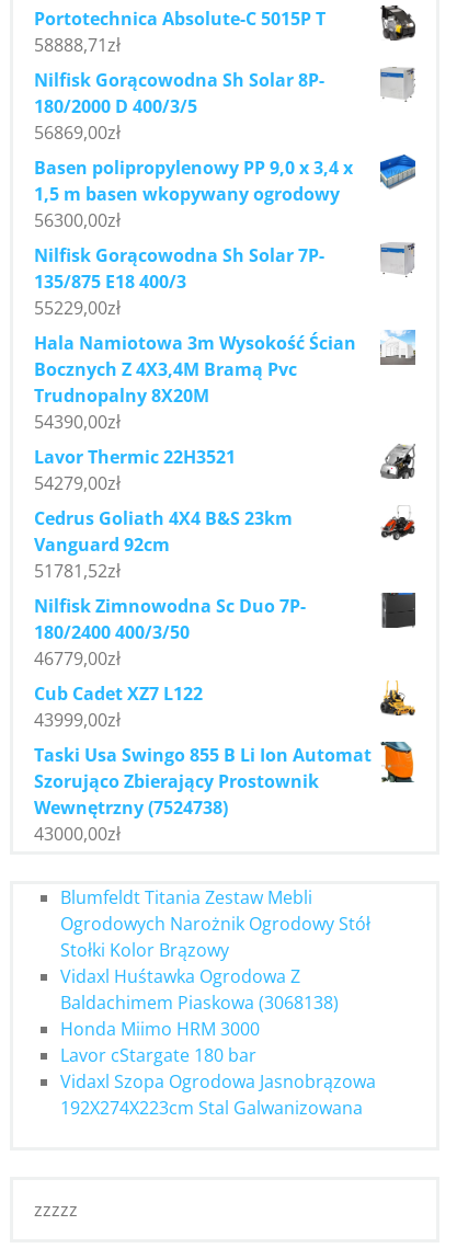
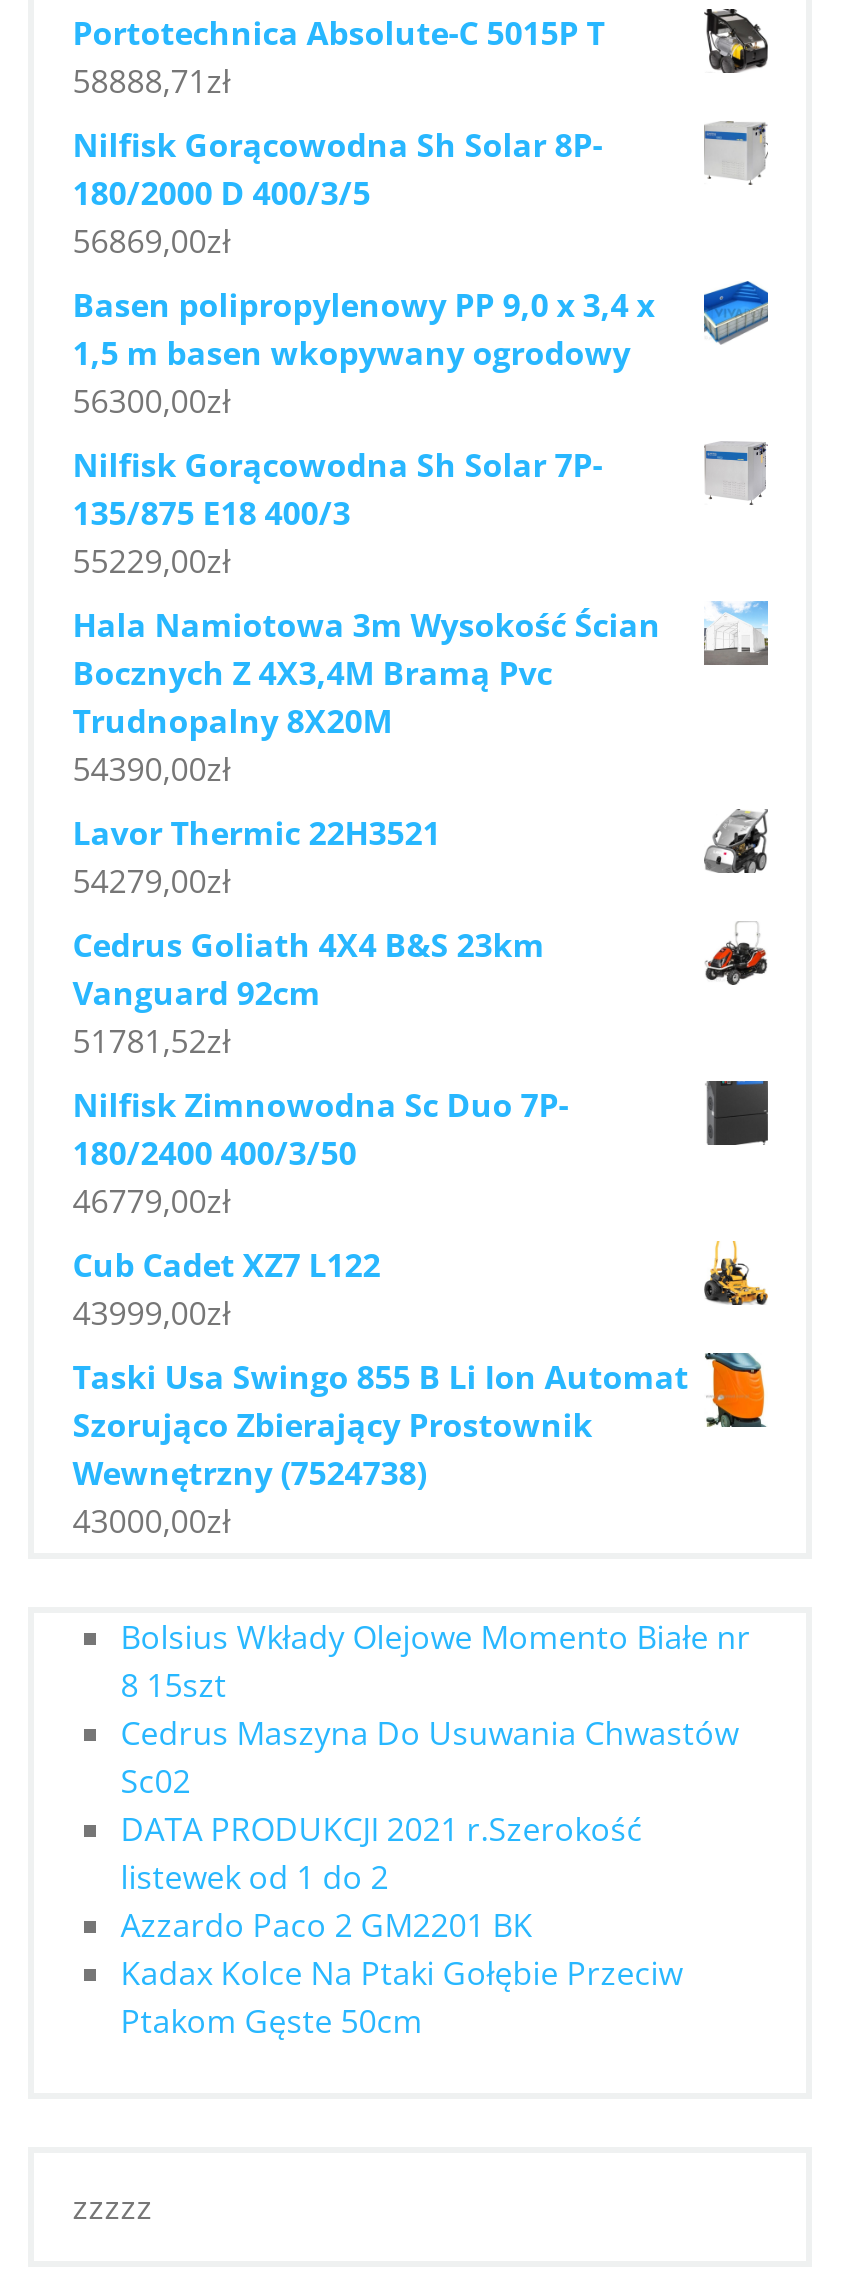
[60,885,376,1120] Blumfeldt Titania Zestaw Mebli | Ogrodowych Narożnik Ogrodowy Stół | Stołki Kolor Brązowy | Vidaxl Huśtawka Ogrodowa Z | Baldachimem Piaskowa (3068138) | Honda Miimo HRM 3000 | Lavor cStargate 180 bar | Vidaxl Szopa Ogrodowa Jasnobrązowa | 192X274X223cm Stal Galwanizowana -> [120,1615,750,2043] Bolsius Wkłady Olejowe Momento Białe nr | 8 15szt | Cedrus Maszyna Do Usuwania Chwastów | Sc02 | DATA PRODUKCJI 2021 r.Szerokość | listewek od 1 do 2 | Azzardo Paco 2 GM2201 BK | Kadax Kolce Na Ptaki Gołębie Przeciw | Ptakom Gęste 50cm

